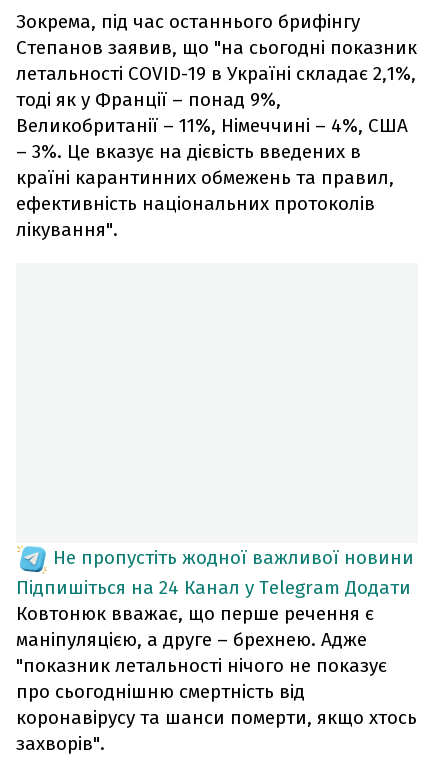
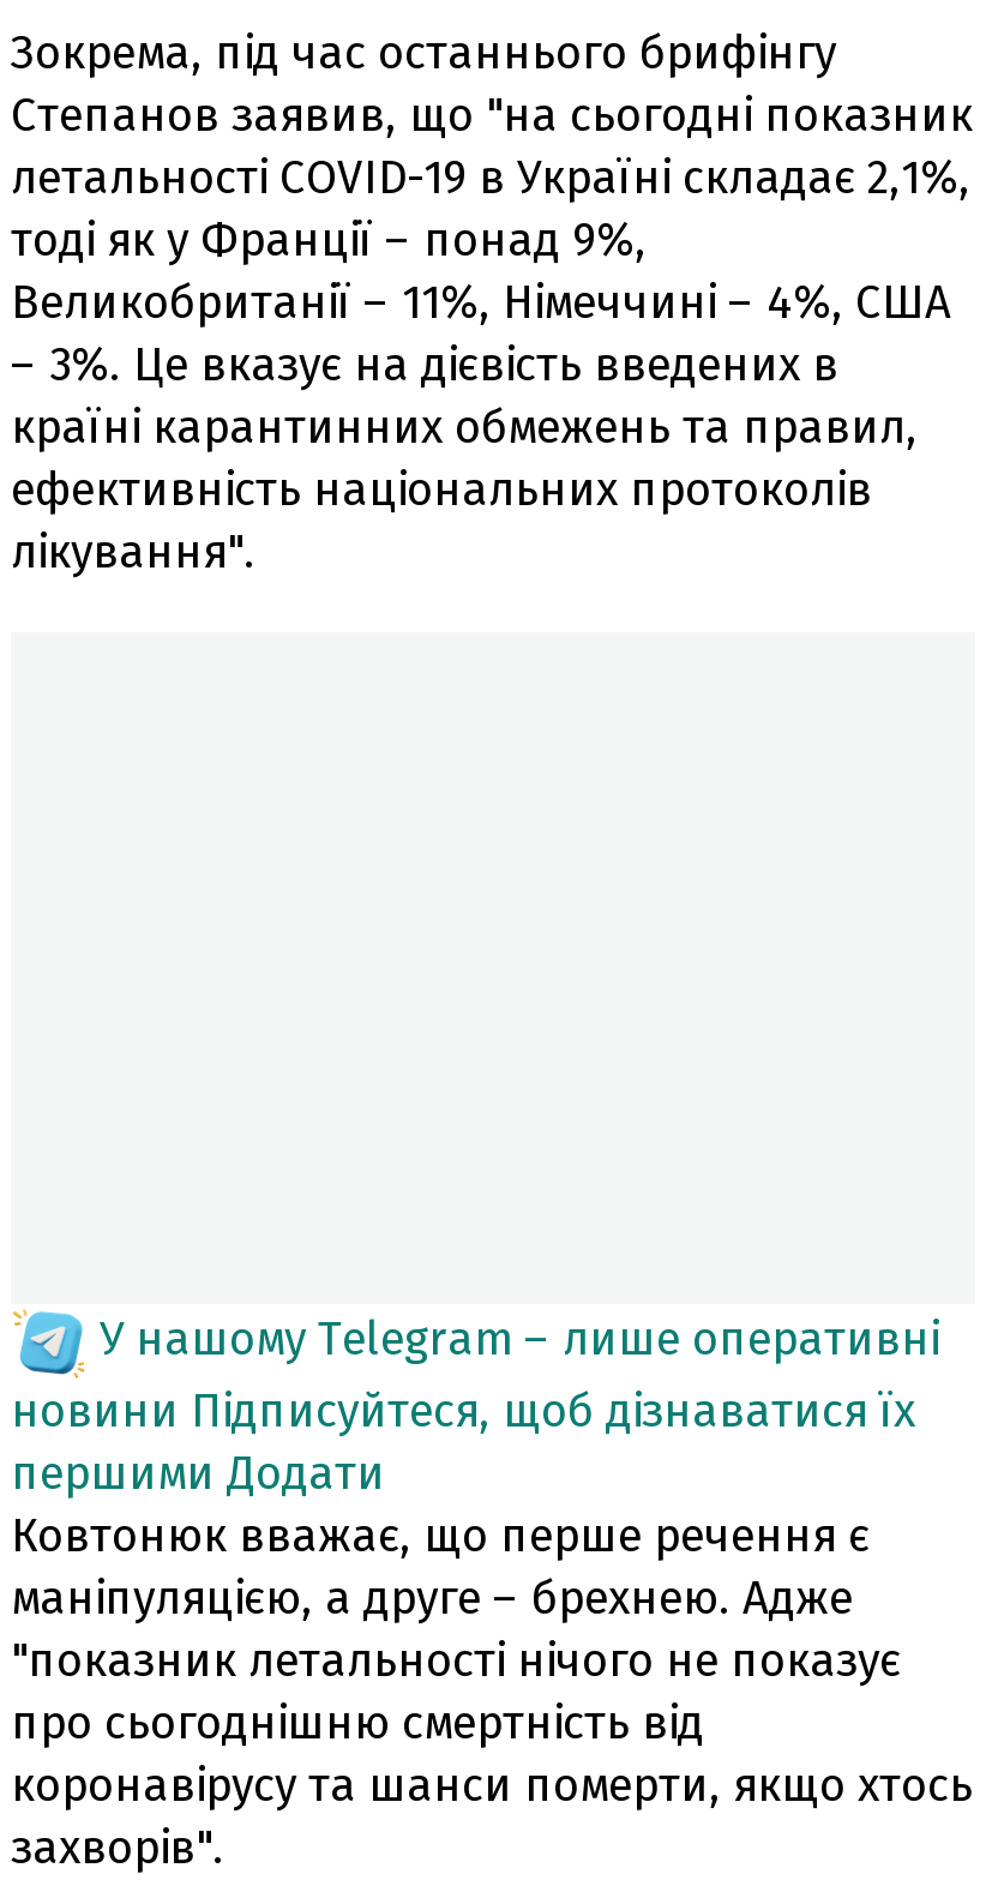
[16,546,414,599] Не пропустіть жодної важливої новини | Підпишіться на 24 Канал у Telegram Додати -> [11,1310,939,1500] У нашому Telegram – лише оперативні | новини Підписуйтеся, щоб дізнаватися їх | першими Додати

